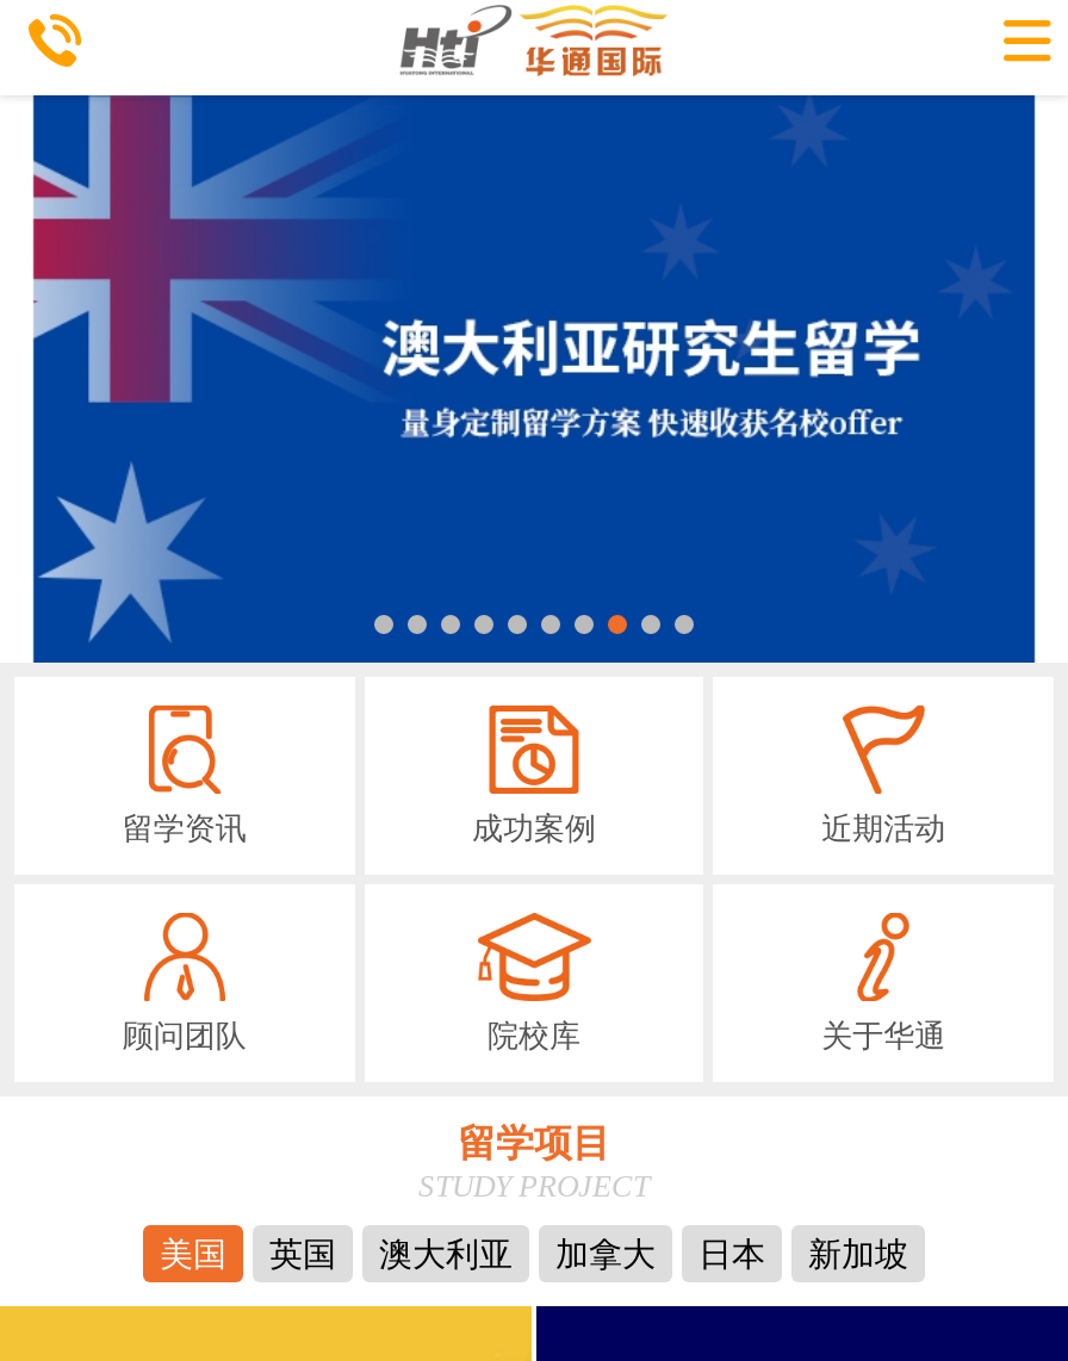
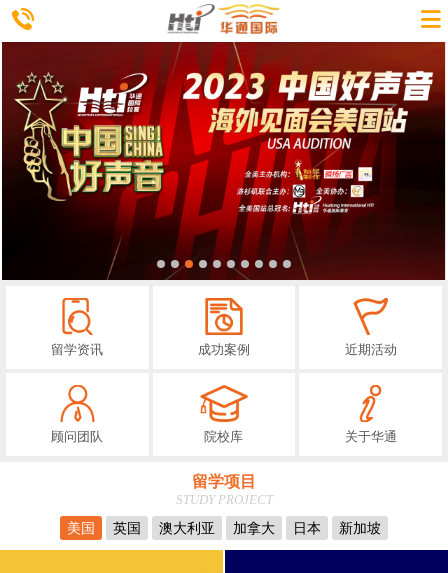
[7,93,1061,665] [image] -> [3,41,445,281] [image]

